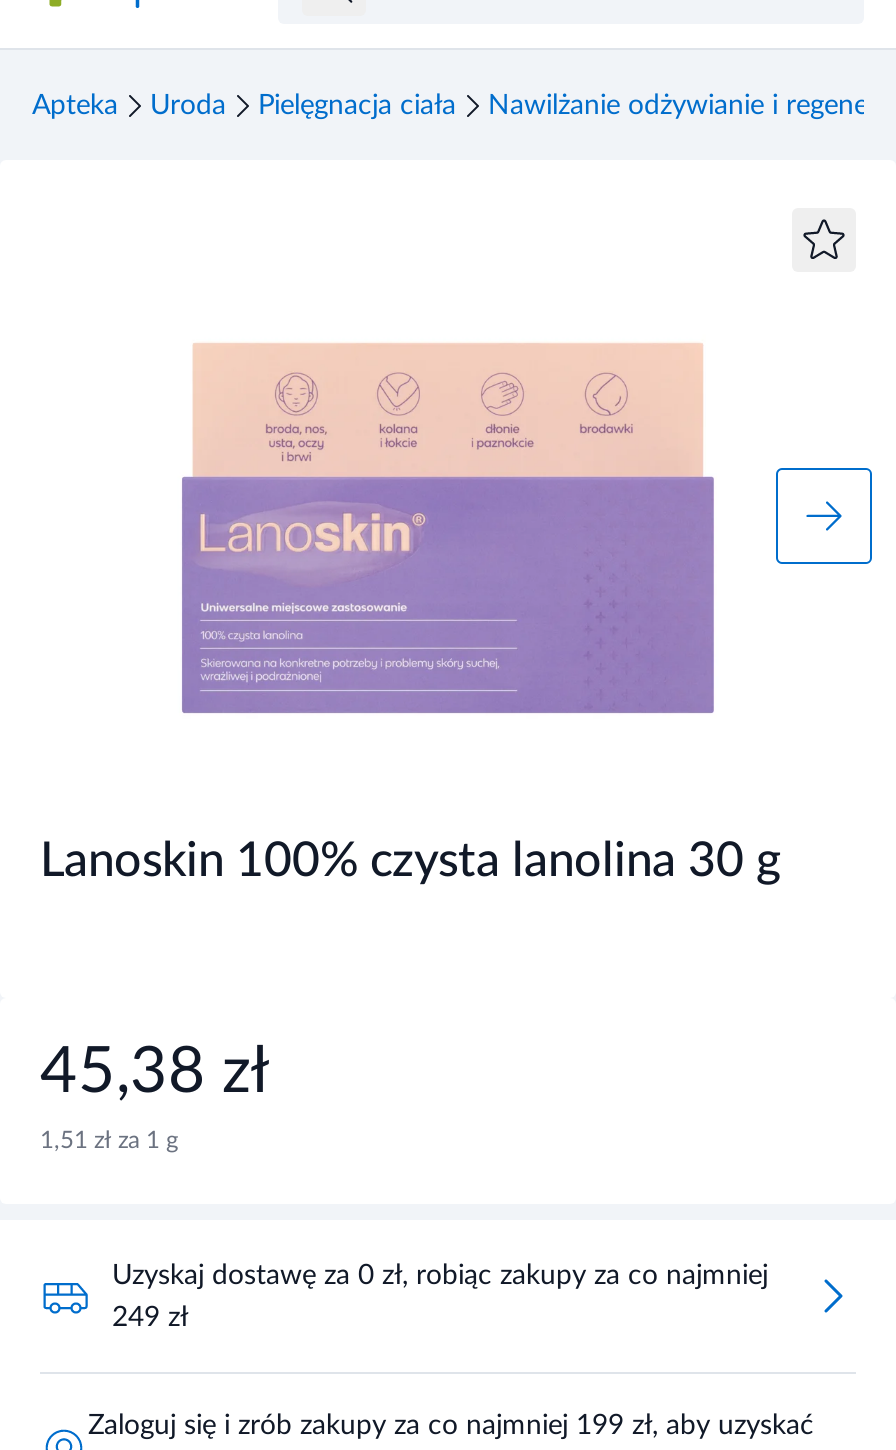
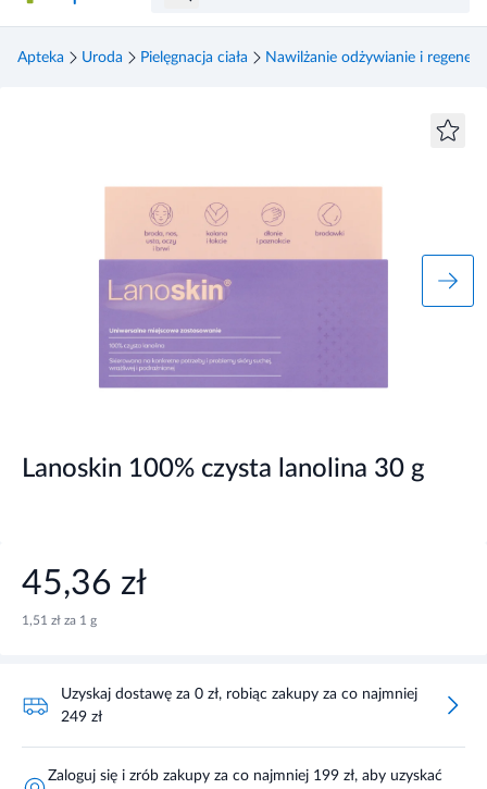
[40,1040,270,1104] 45,38 zł -> [22,566,147,601] 45,36 zł

